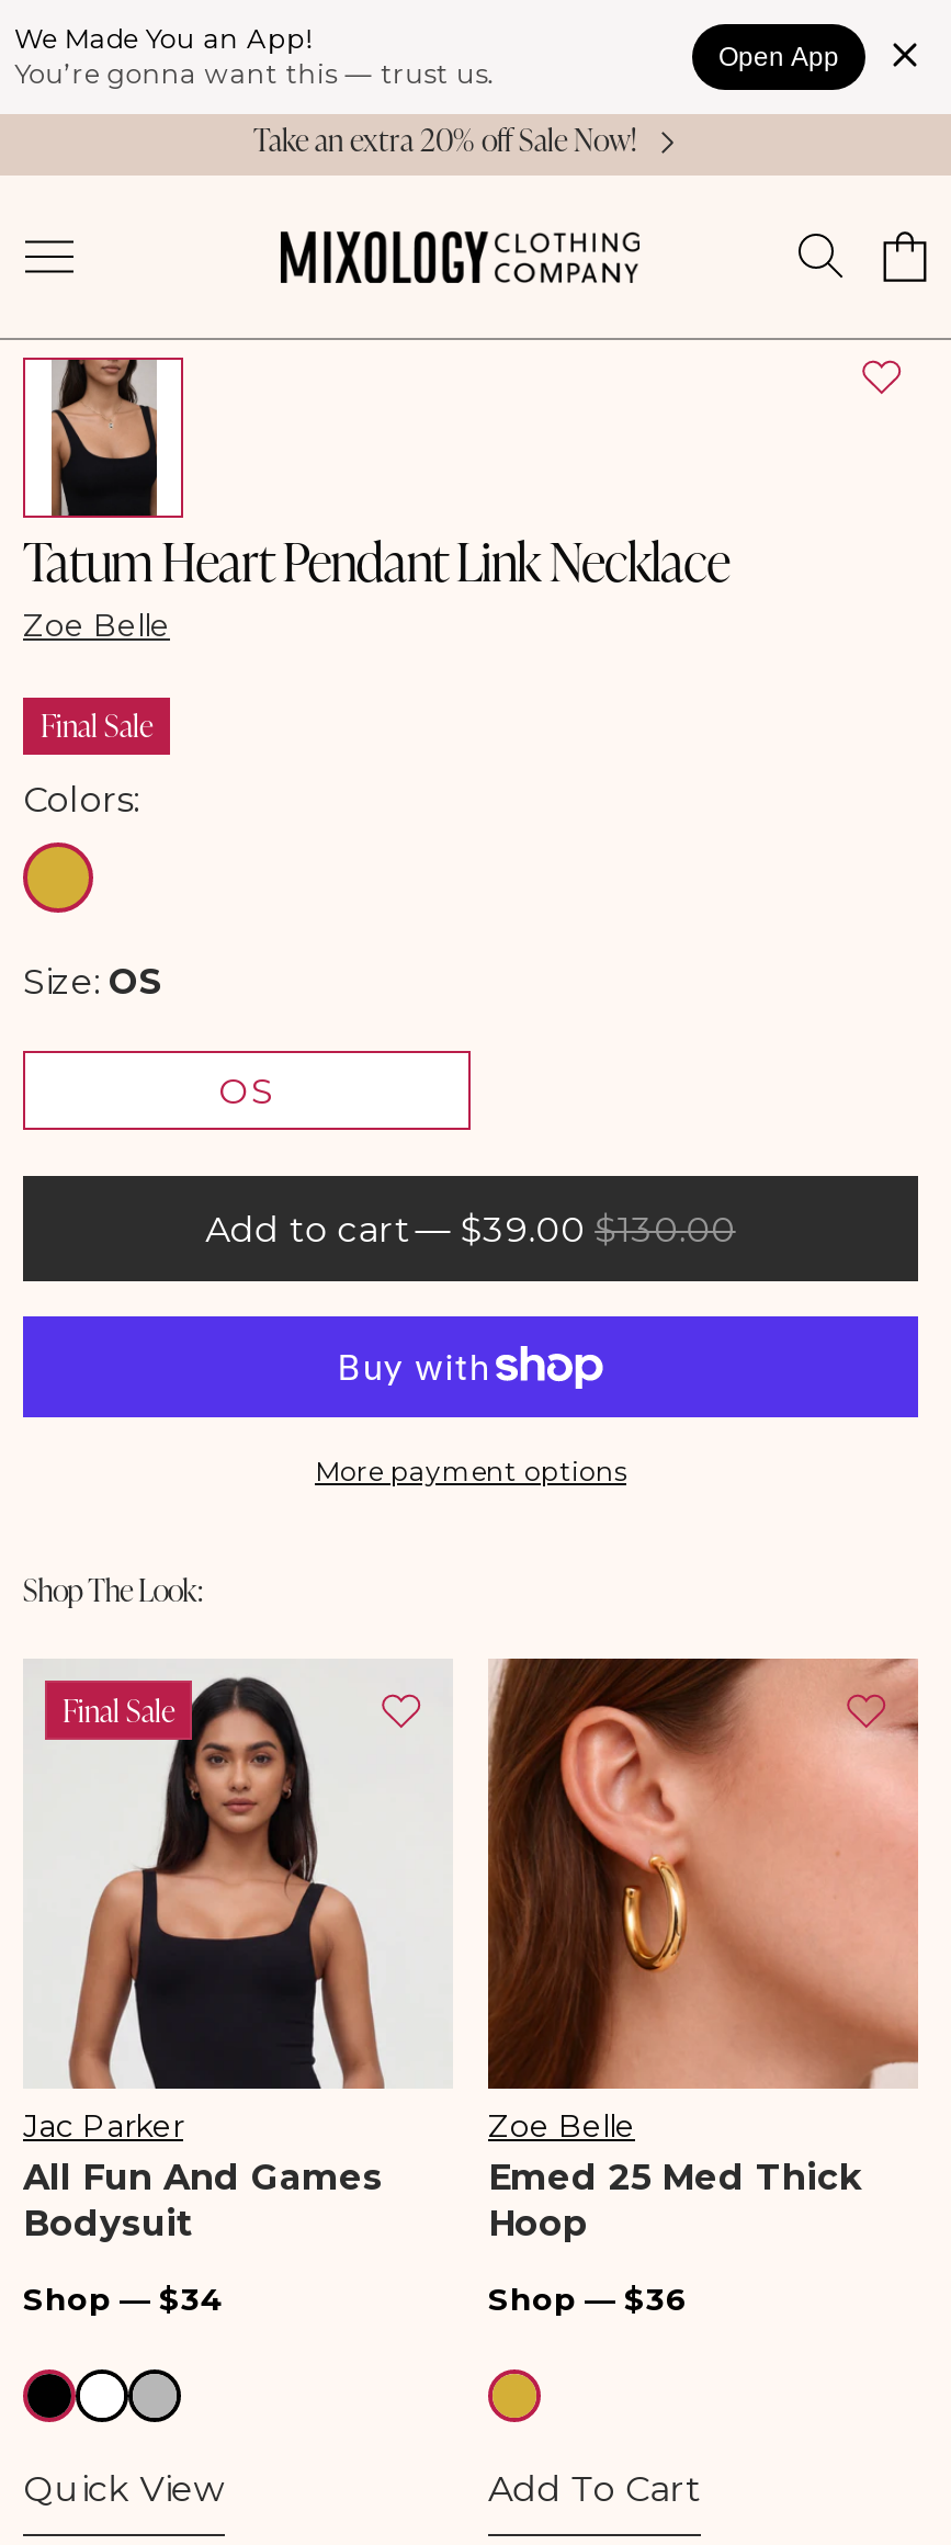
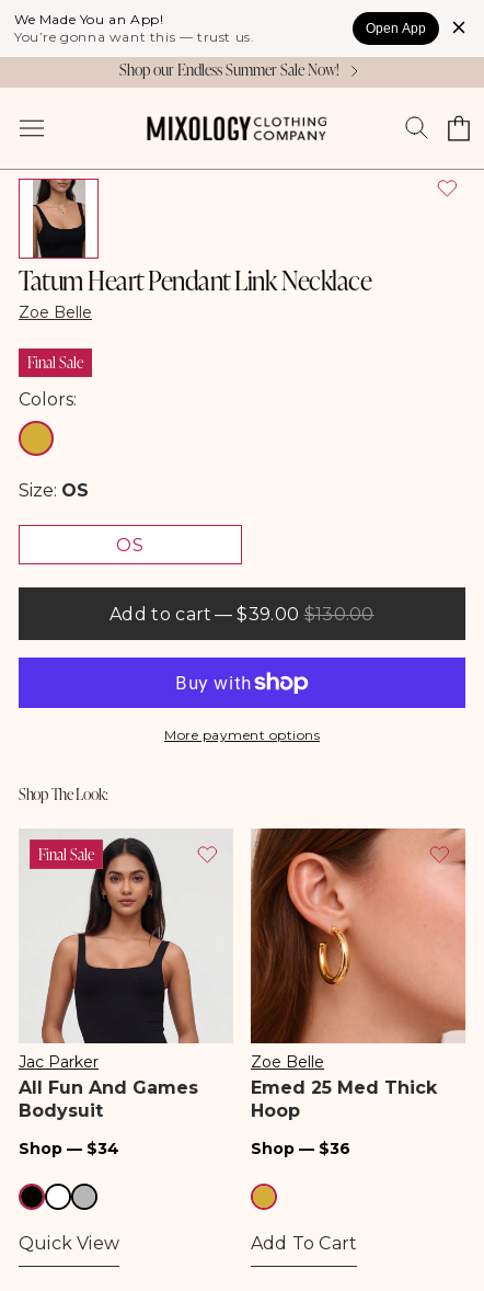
[253,118,637,160] Take an extra 20% off Sale Now! -> [119,59,339,80] Shop our Endless Summer Sale Now!

